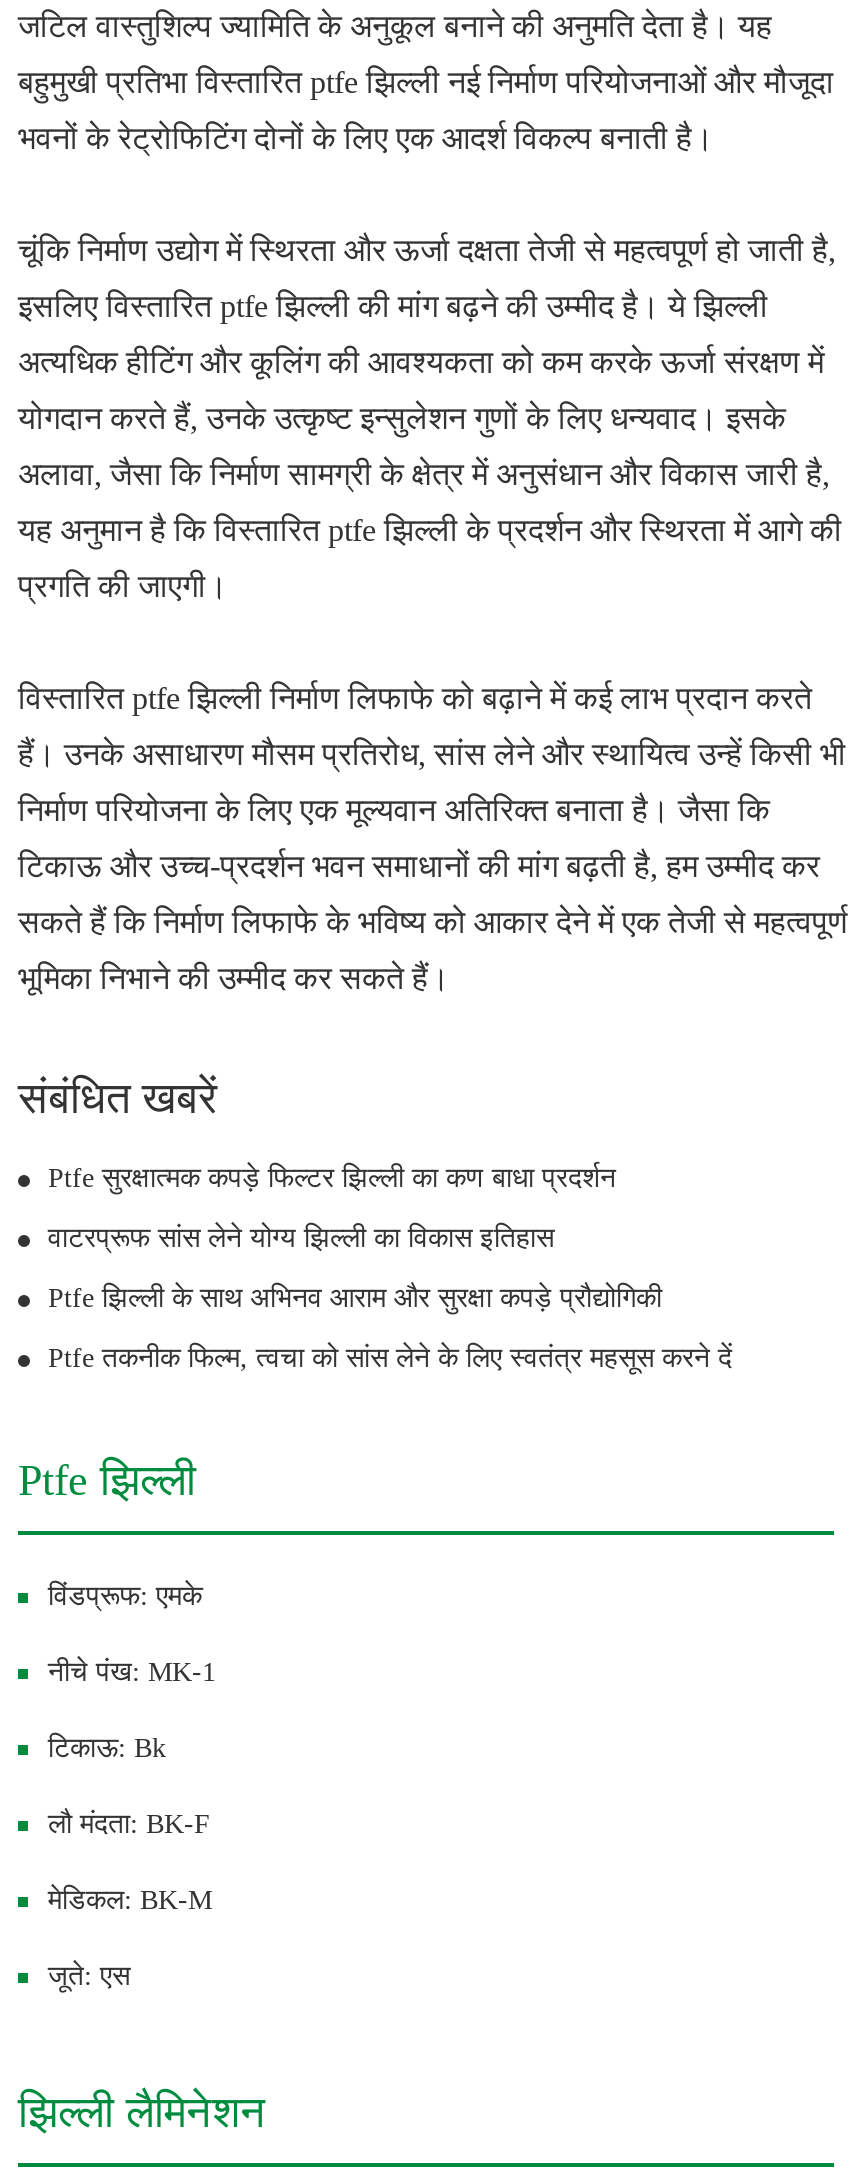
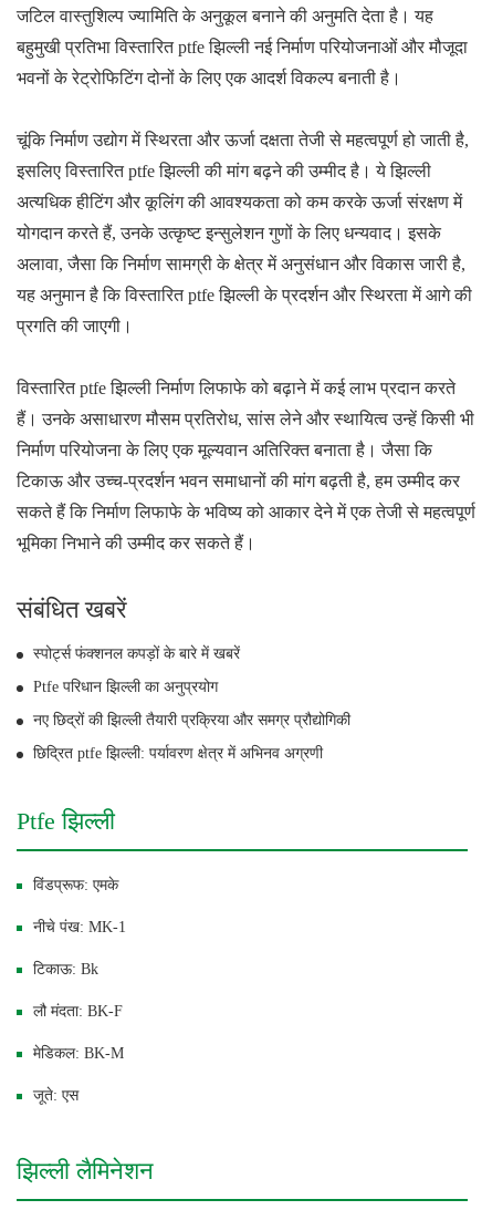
[48,1163,616,1193] Ptfe सुरक्षात्मक कपड़े फिल्टर झिल्ली का कण बाधा प्रदर्शन -> [33,645,240,662] स्पोर्ट्स फंक्शनल कपड़ों के बारे में खबरें
[48,1223,554,1253] वाटरप्रूफ सांस लेने योग्य झिल्ली का विकास इतिहास -> [33,679,218,695] Ptfe परिधान झिल्ली का अनुप्रयोग
[48,1283,662,1313] Ptfe झिल्ली के साथ अभिनव आराम और सुरक्षा कपड़े प्रौद्योगिकी -> [33,712,350,728] नए छिद्रों की झिल्ली तैयारी प्रक्रिया और समग्र प्रौद्योगिकी
[48,1343,732,1373] Ptfe तकनीक फिल्म, त्वचा को सांस लेने के लिए स्वतंत्र महसूस करने दें -> [33,745,323,762] छिद्रित ptfe झिल्ली: पर्यावरण क्षेत्र में अभिनव अग्रणी

